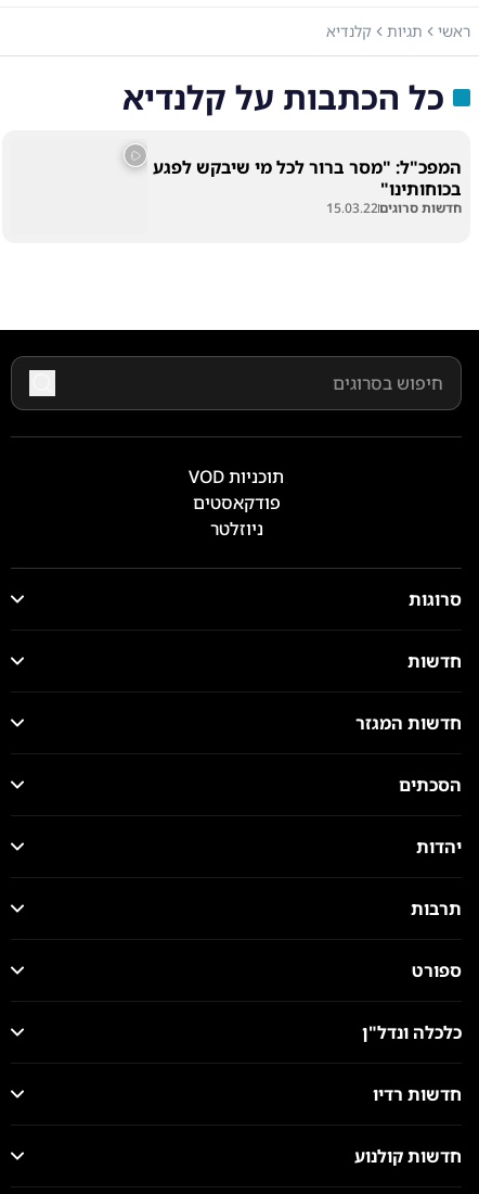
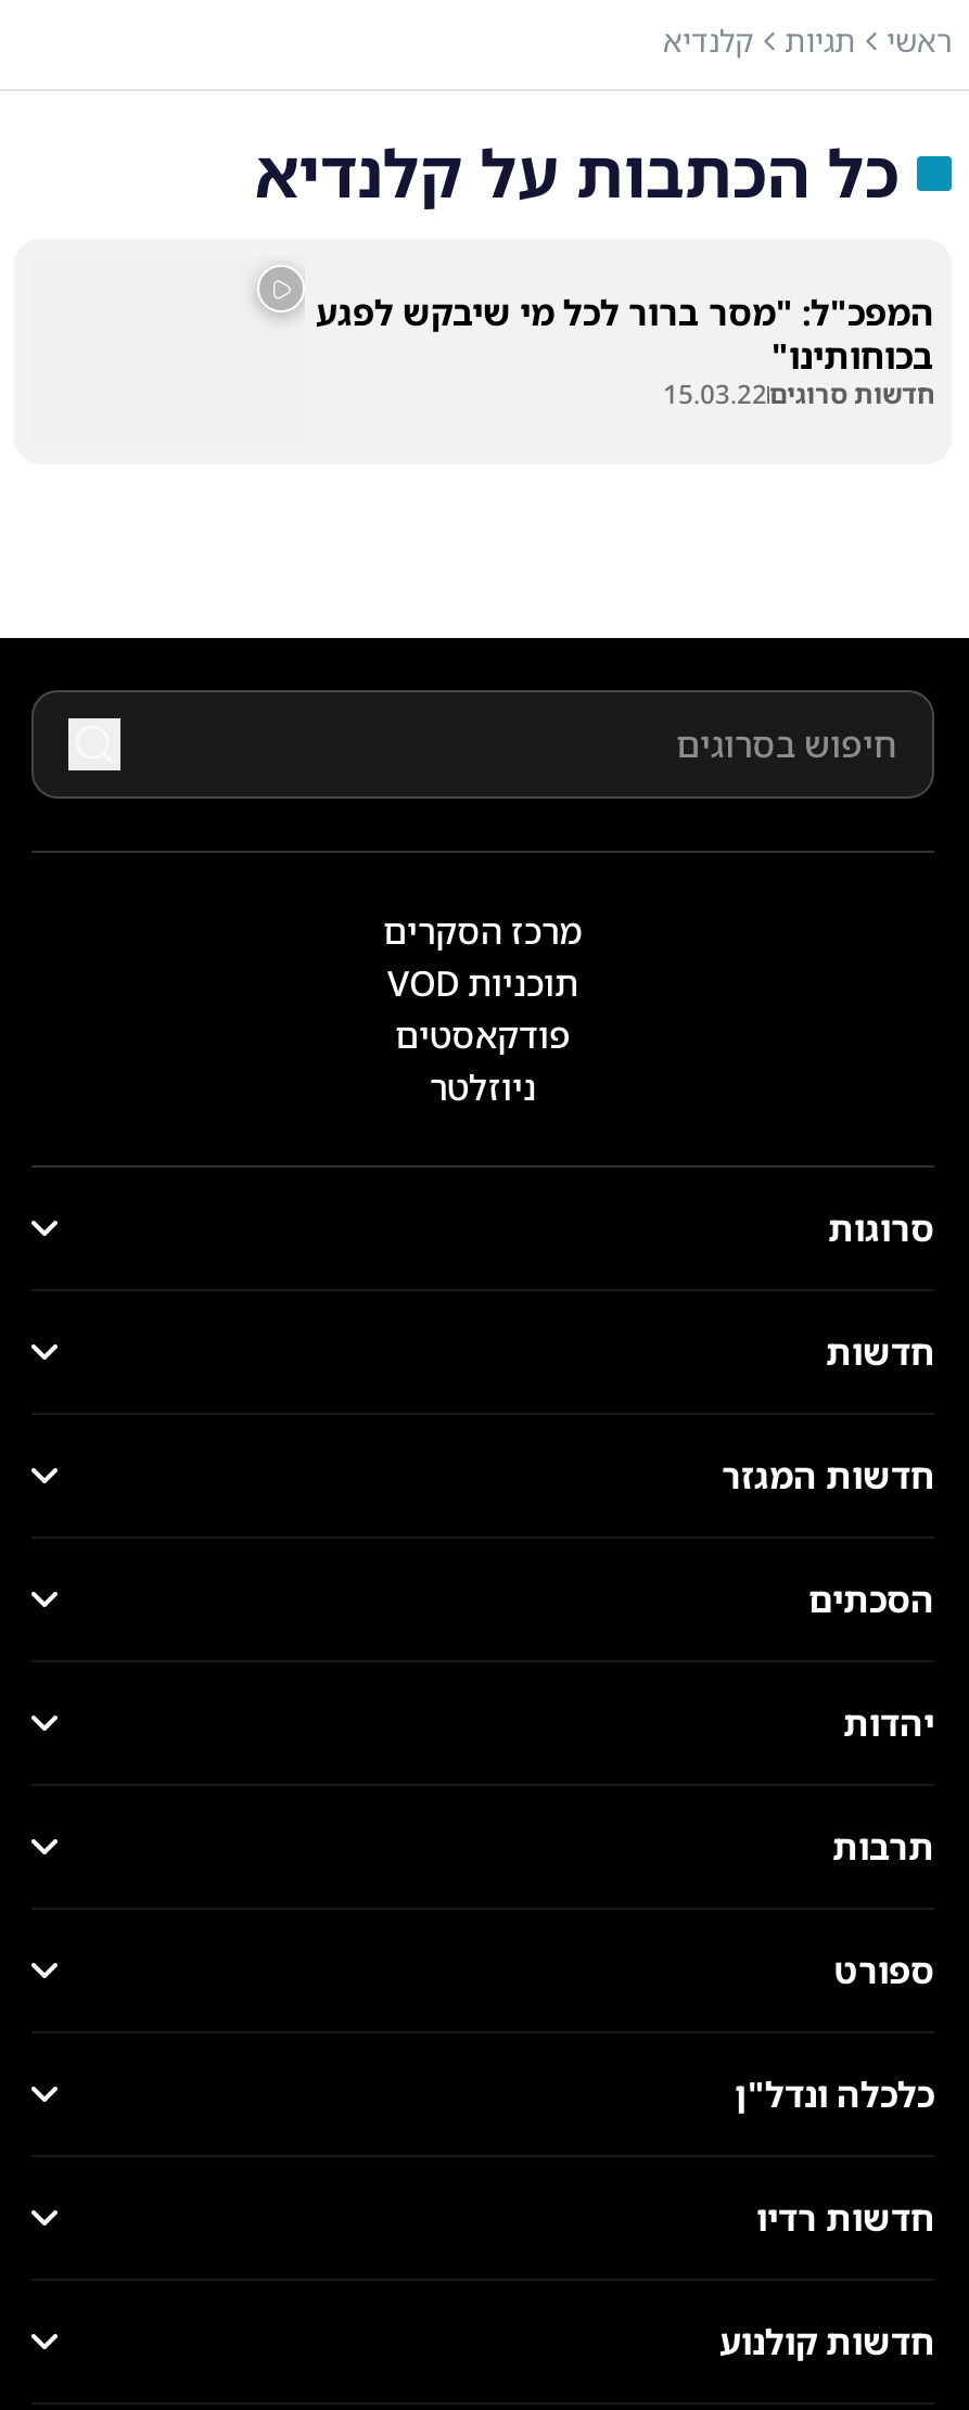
none -> [383,907,583,955] מרכז הסקרים

